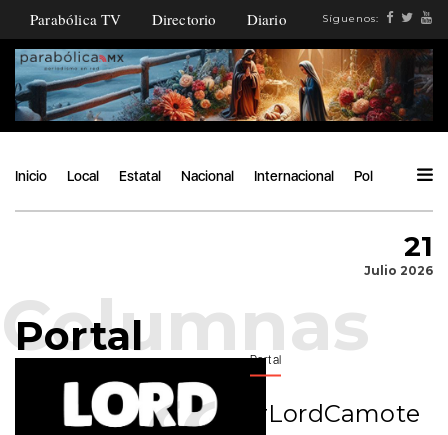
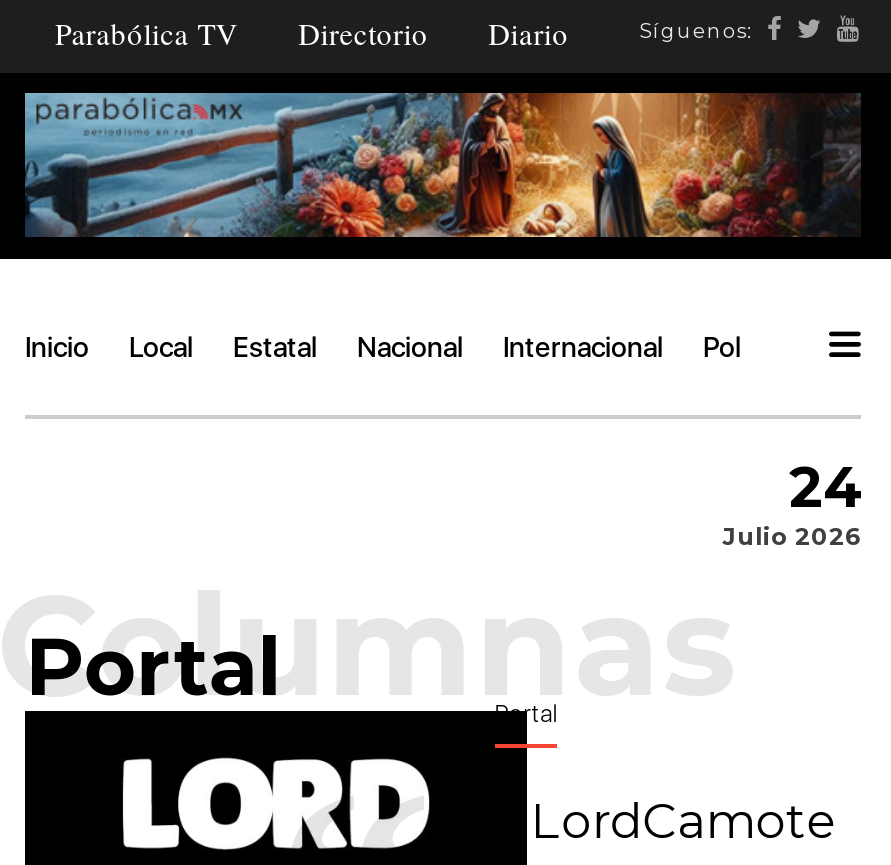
[404,229,433,263] 21 -> [789,452,861,520] 24

